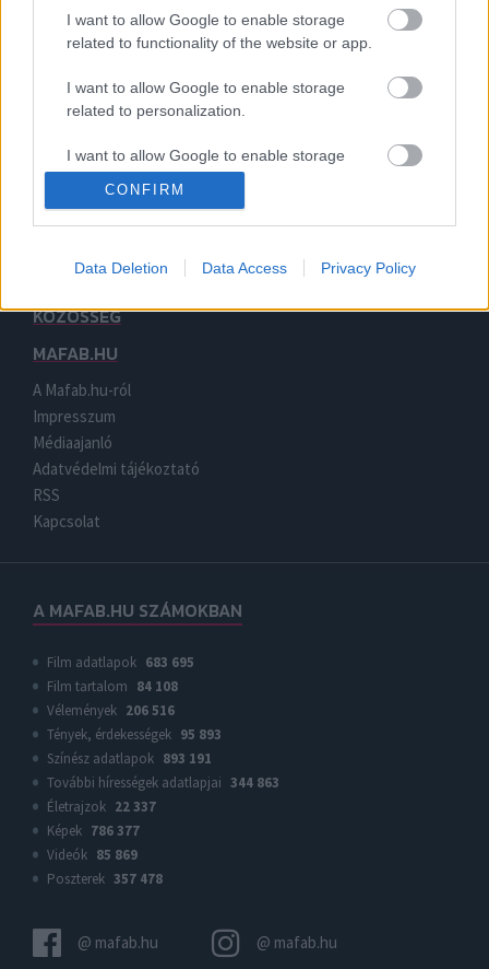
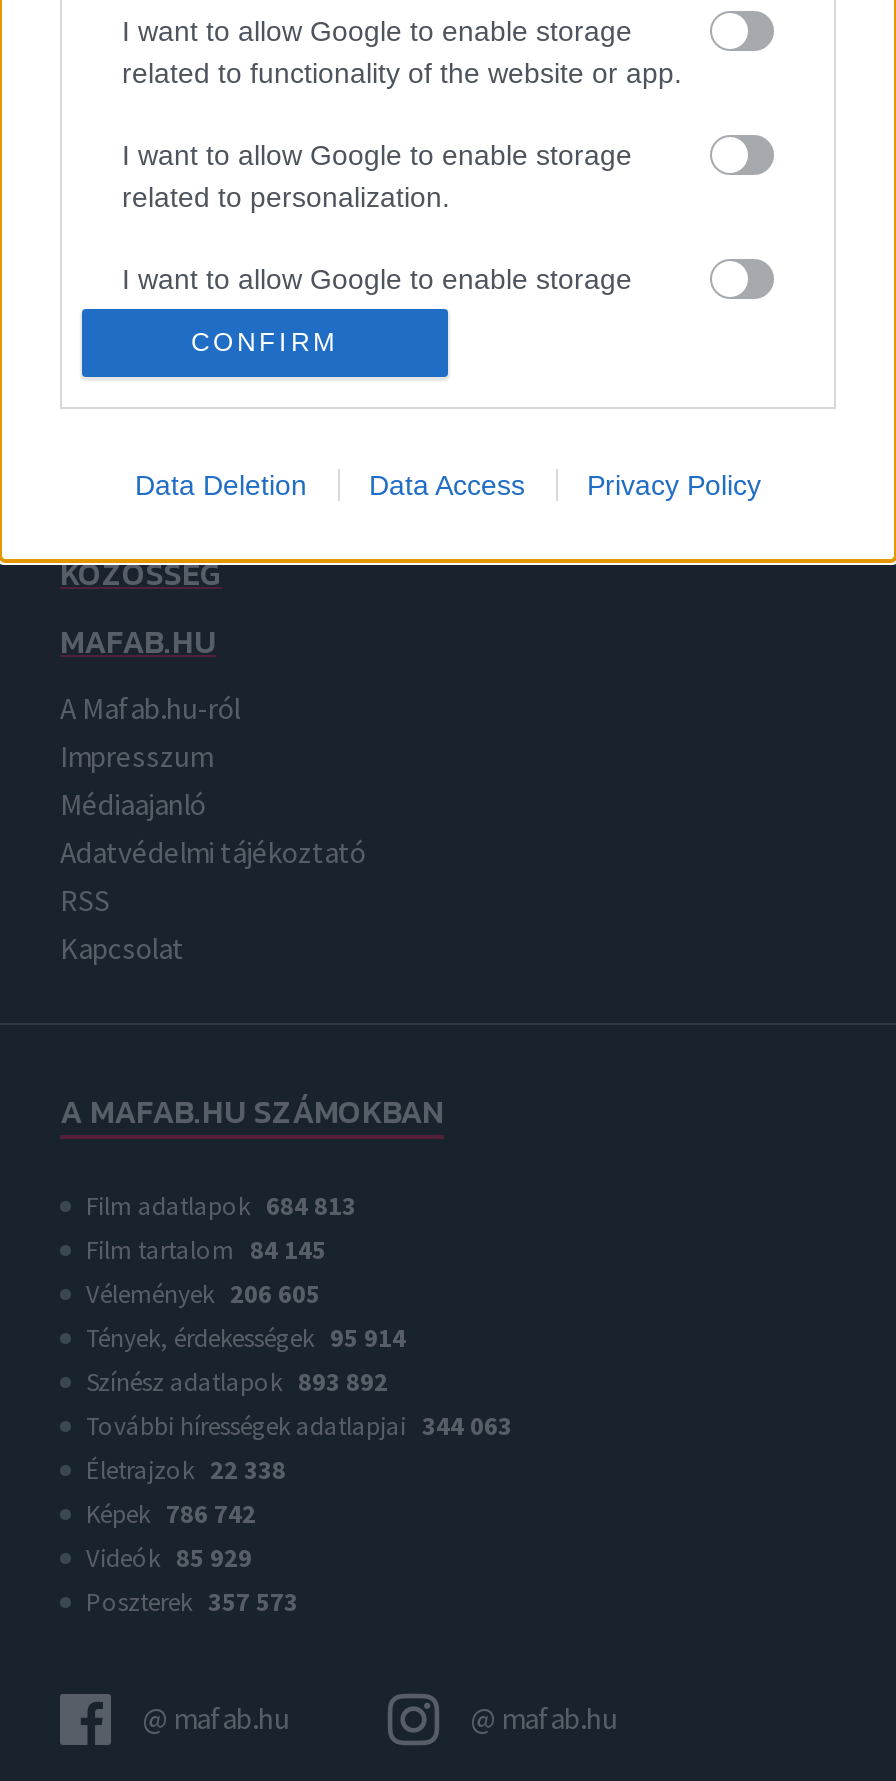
[47,653,194,672] Film adatlapok 683 695 -> [86,1189,356,1223] Film adatlapok 684 813
[47,677,178,696] Film tartalom 84 108 -> [86,1233,326,1267] Film tartalom 84 145
[47,701,175,720] Vélemények 206 516 -> [86,1277,320,1311] Vélemények 206 605
[47,725,222,744] Tények, érdekességek 95 893 -> [86,1321,406,1355] Tények, érdekességek 95 914
[47,749,212,768] Színész adatlapok 893 191 -> [86,1365,388,1399] Színész adatlapok 893 892
[47,773,279,792] További hírességek adatlapjai 344 863 -> [86,1409,512,1443] További hírességek adatlapjai 344 063
[47,797,156,816] Életrajzok 22 337 -> [86,1453,286,1487] Életrajzok 22 338
[47,821,140,840] Képek 786 377 -> [86,1497,256,1531] Képek 786 742
[47,845,138,864] Videók 85 869 -> [86,1541,252,1575] Videók 85 929
[47,869,163,888] Poszterek 357 478 -> [86,1585,298,1619] Poszterek 357 573

